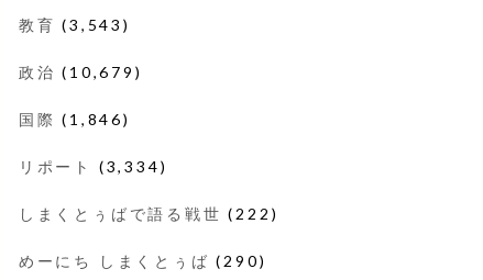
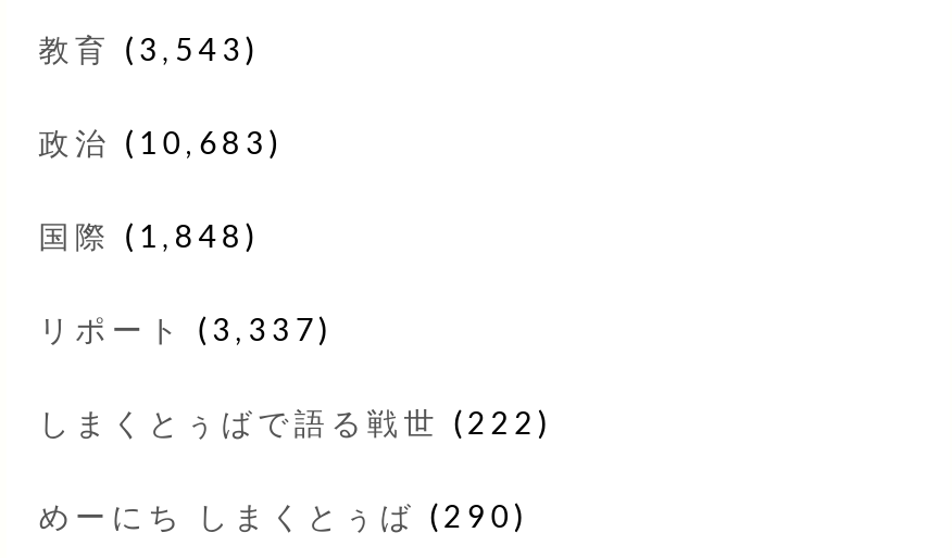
[18,62,142,81] 政治(10,679) -> [38,124,284,160] 政治(10,683)
[18,110,131,128] 国際(1,846) -> [38,217,260,254] 国際(1,848)
[18,157,168,176] リポート(3,334) -> [38,310,333,347] リポート(3,337)

